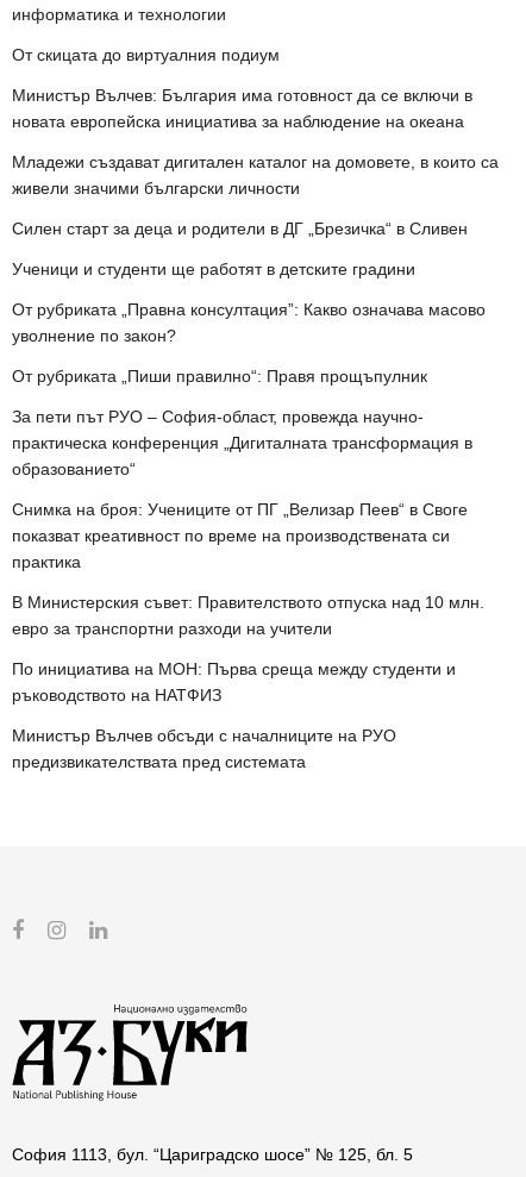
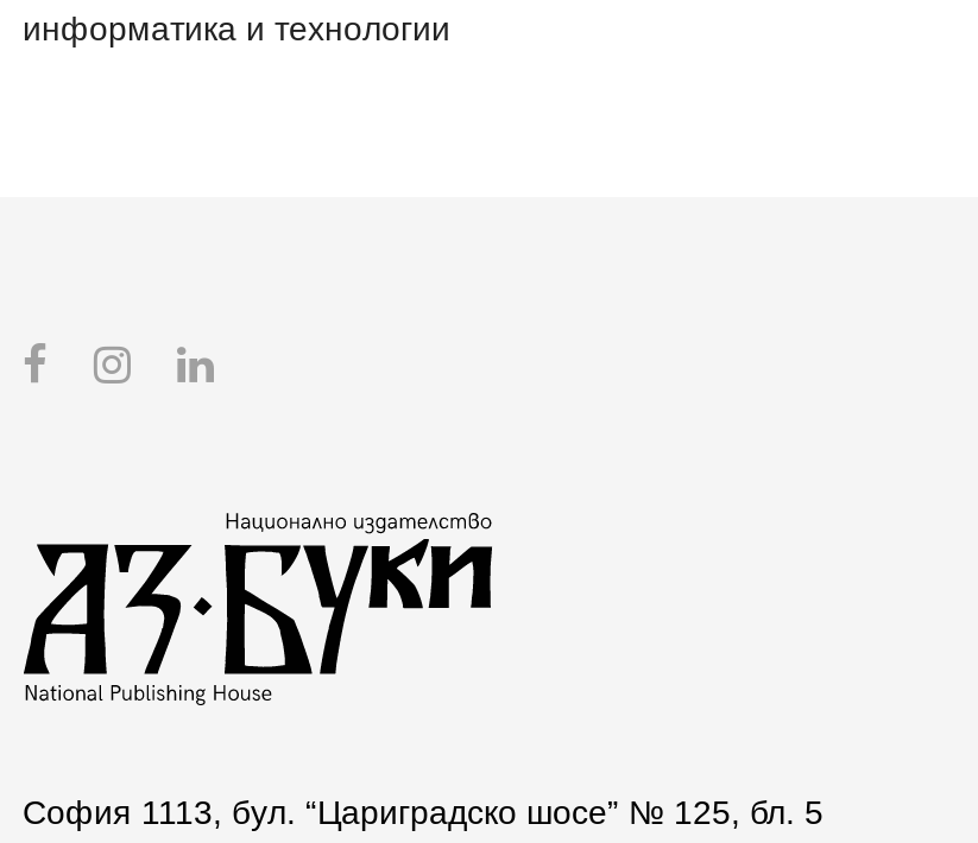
[12,45,499,771] От скицата до виртуалния подиум | Министър Вълчев: България има готовност да се включи в | новата европейска инициатива за наблюдение на океана | Младежи създават дигитален каталог на домовете, в които са | живели значими български личности | Силен старт за деца и родители в ДГ „Брезичка“ в Сливен | Ученици и студенти ще работят в детските градини | От рубриката „Правна консултация”: Какво означава масово | уволнение по закон? | От рубриката „Пиши правилно“: Правя прощъпулник | За пети път РУО – София-област, провежда научно- | практическа конференция „Дигиталната трансформация в | образованието“ | Снимка на броя: Учениците от ПГ „Велизар Пеев“ в Своге | показват креативност по време на производствената си | практика | В Министерския съвет: Правителството отпуска над 10 млн. | евро за транспортни разходи на учители | По инициатива на МОН: Първа среща между студенти и | ръководството на НАТФИЗ | Министър Вълчев обсъди с началниците на РУО | предизвикателствата пред системата -> none

